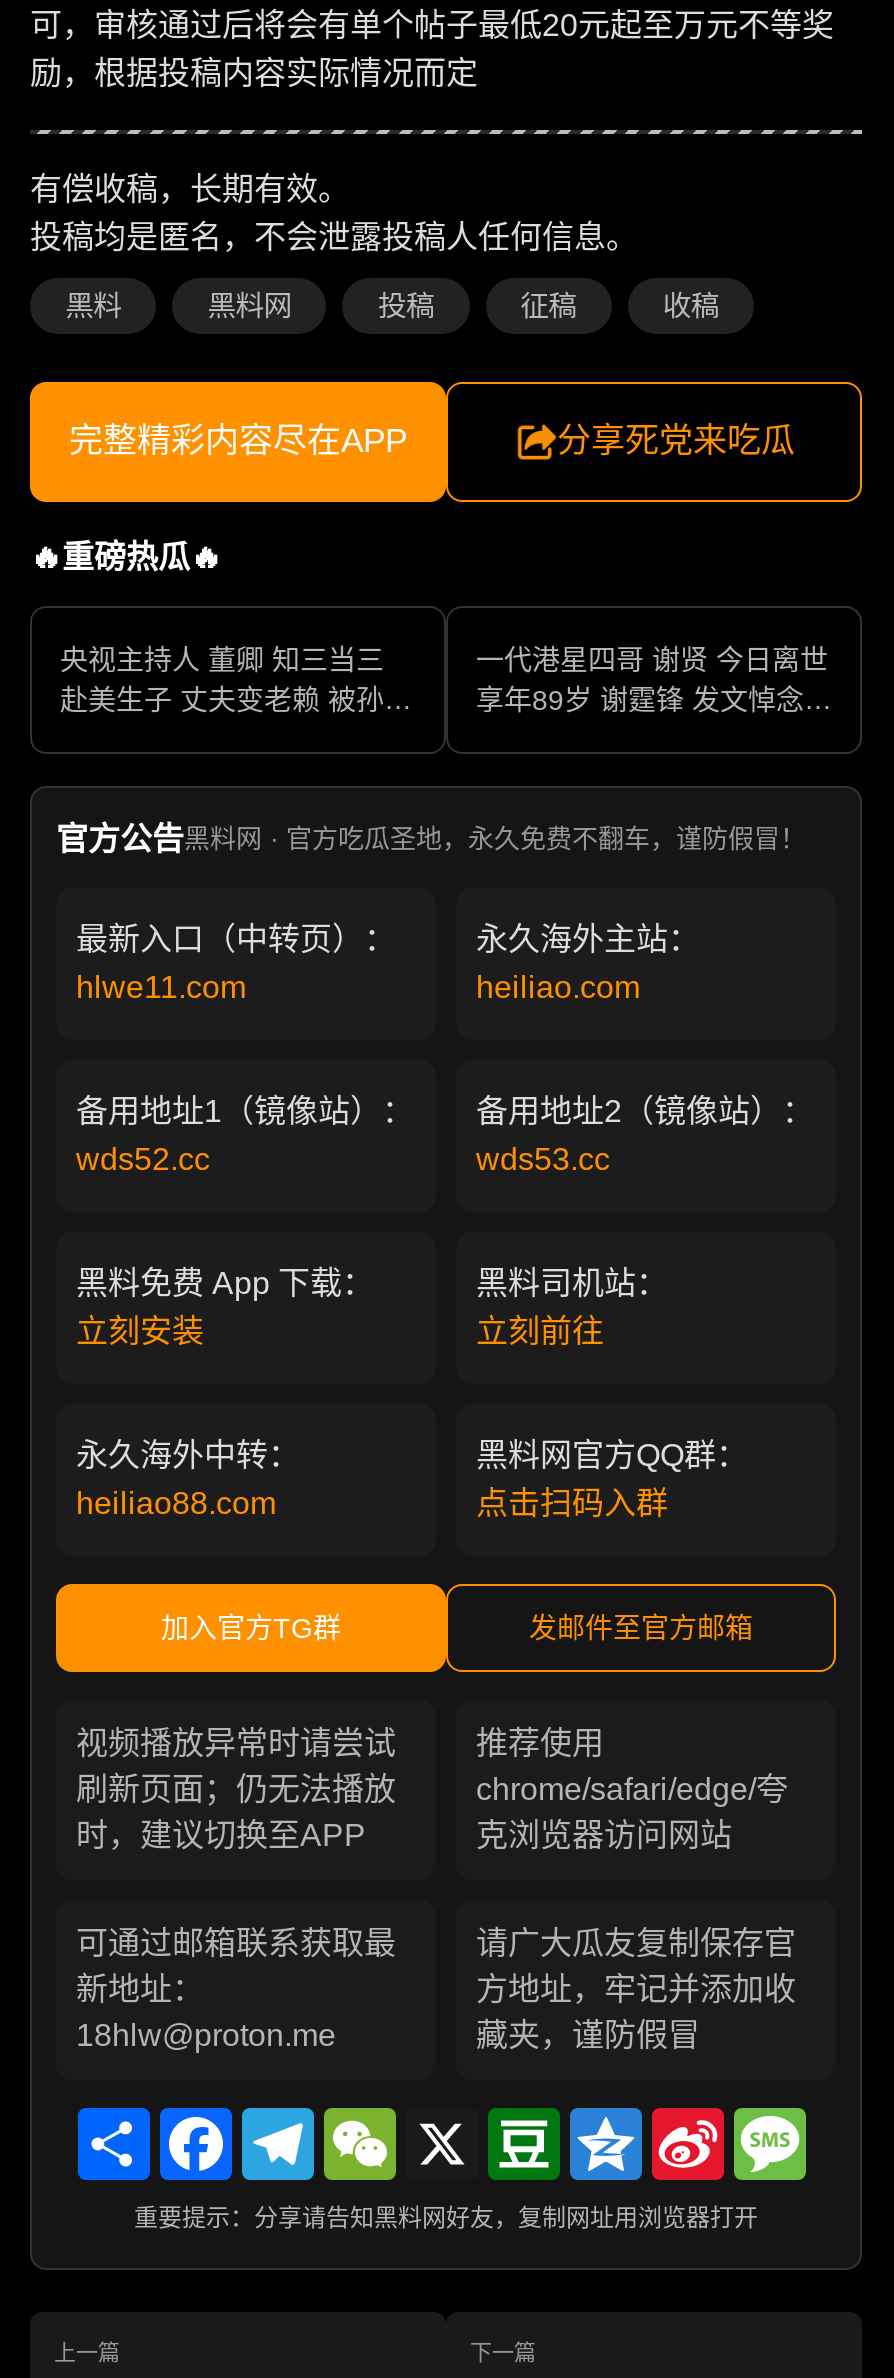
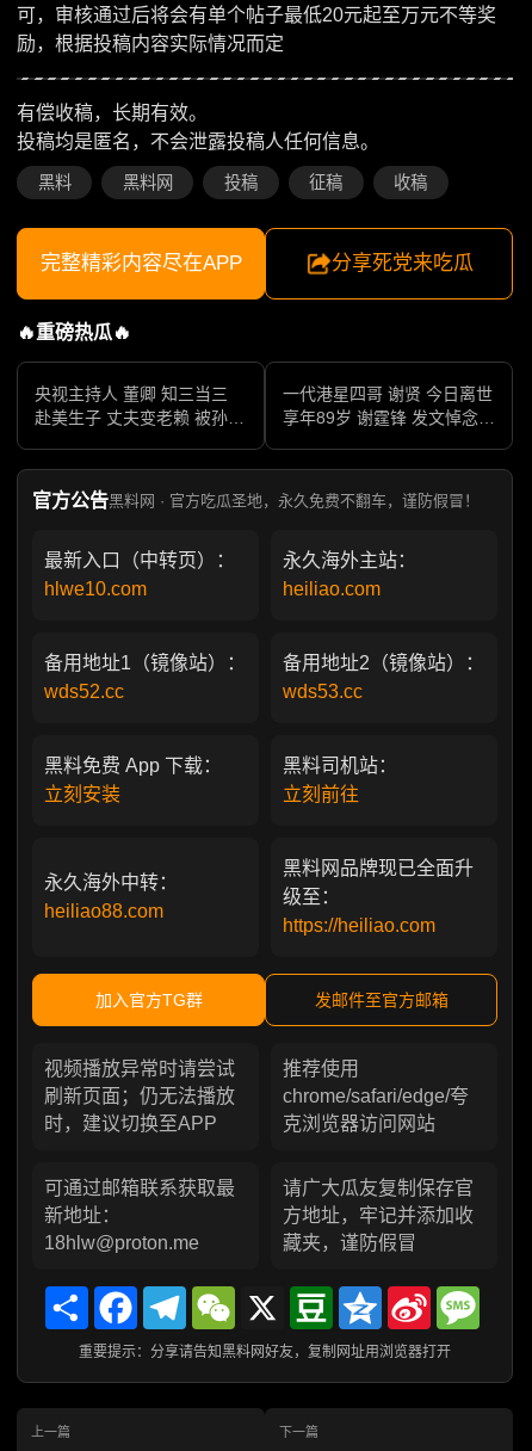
[76,969,246,1003] hlwe11.com -> [44,578,147,599] hlwe10.com
[476,1437,748,1519] 黑料网官方QQ群： | 点击扫码入群 -> [283,857,474,935] 黑料网品牌现已全面升 | 级至： | https://heiliao.com

